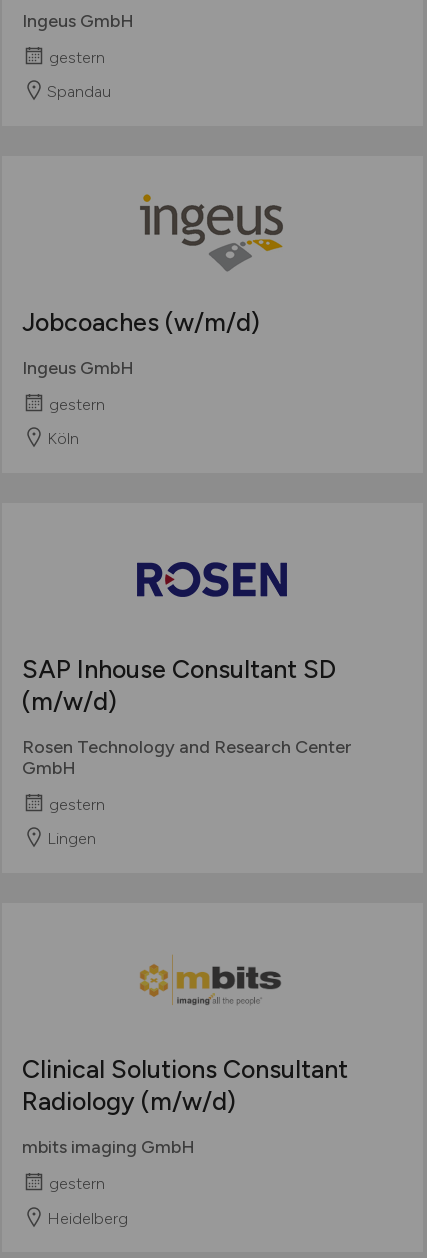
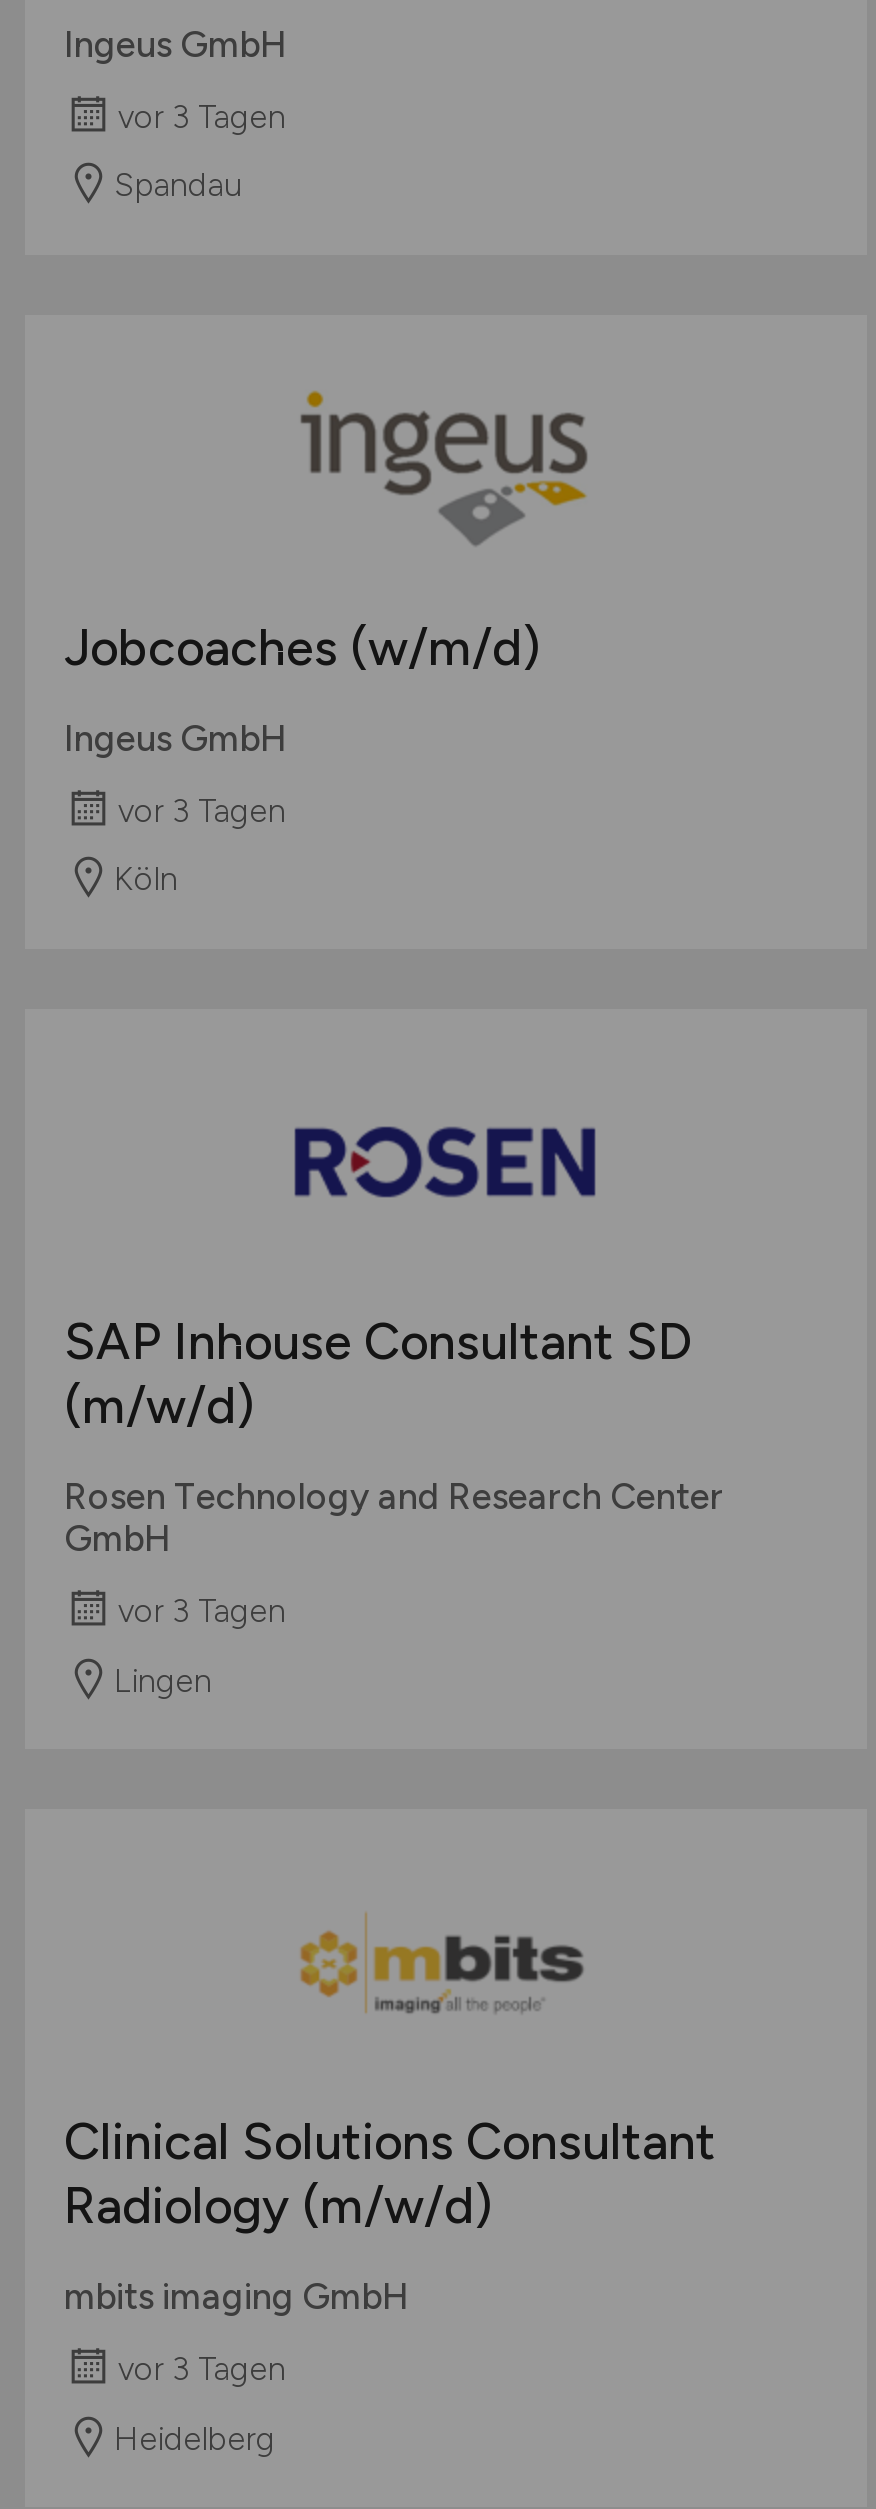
[48,47,104,66] gestern -> [118,97,286,135] vor 3 Tagen
[48,394,104,413] gestern -> [118,792,286,830] vor 3 Tagen
[48,794,104,813] gestern -> [118,1592,286,1630] vor 3 Tagen
[48,1174,104,1193] gestern -> [118,2350,286,2388] vor 3 Tagen

